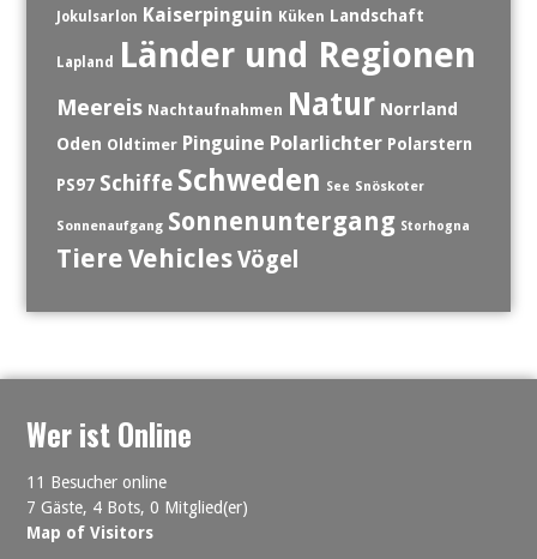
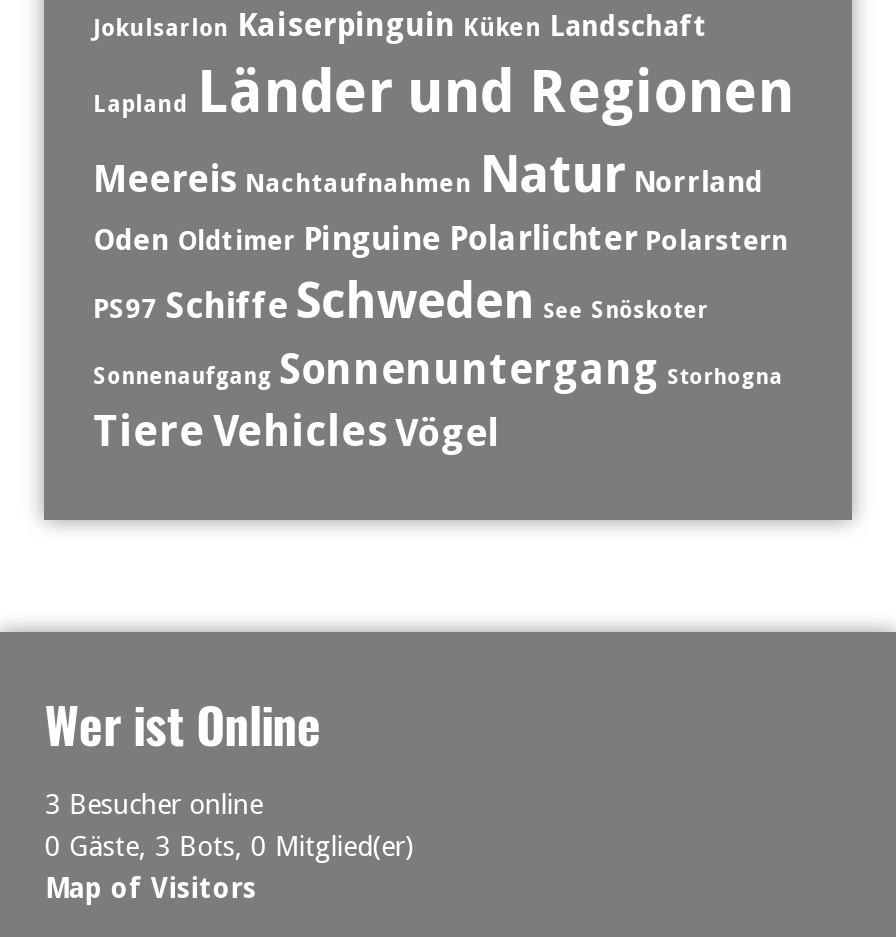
[27,473,167,492] 11 Besucher online -> [45,788,263,820] 3 Besucher online
[27,498,249,517] 7 Gäste, 4 Bots, 0 Mitglied(er) -> [45,830,415,862] 0 Gäste, 3 Bots, 0 Mitglied(er)

